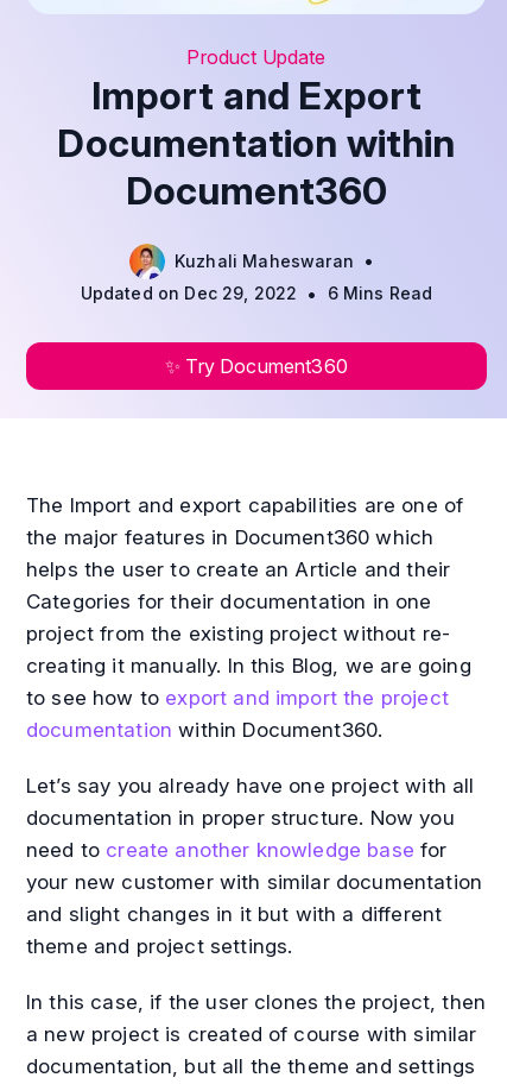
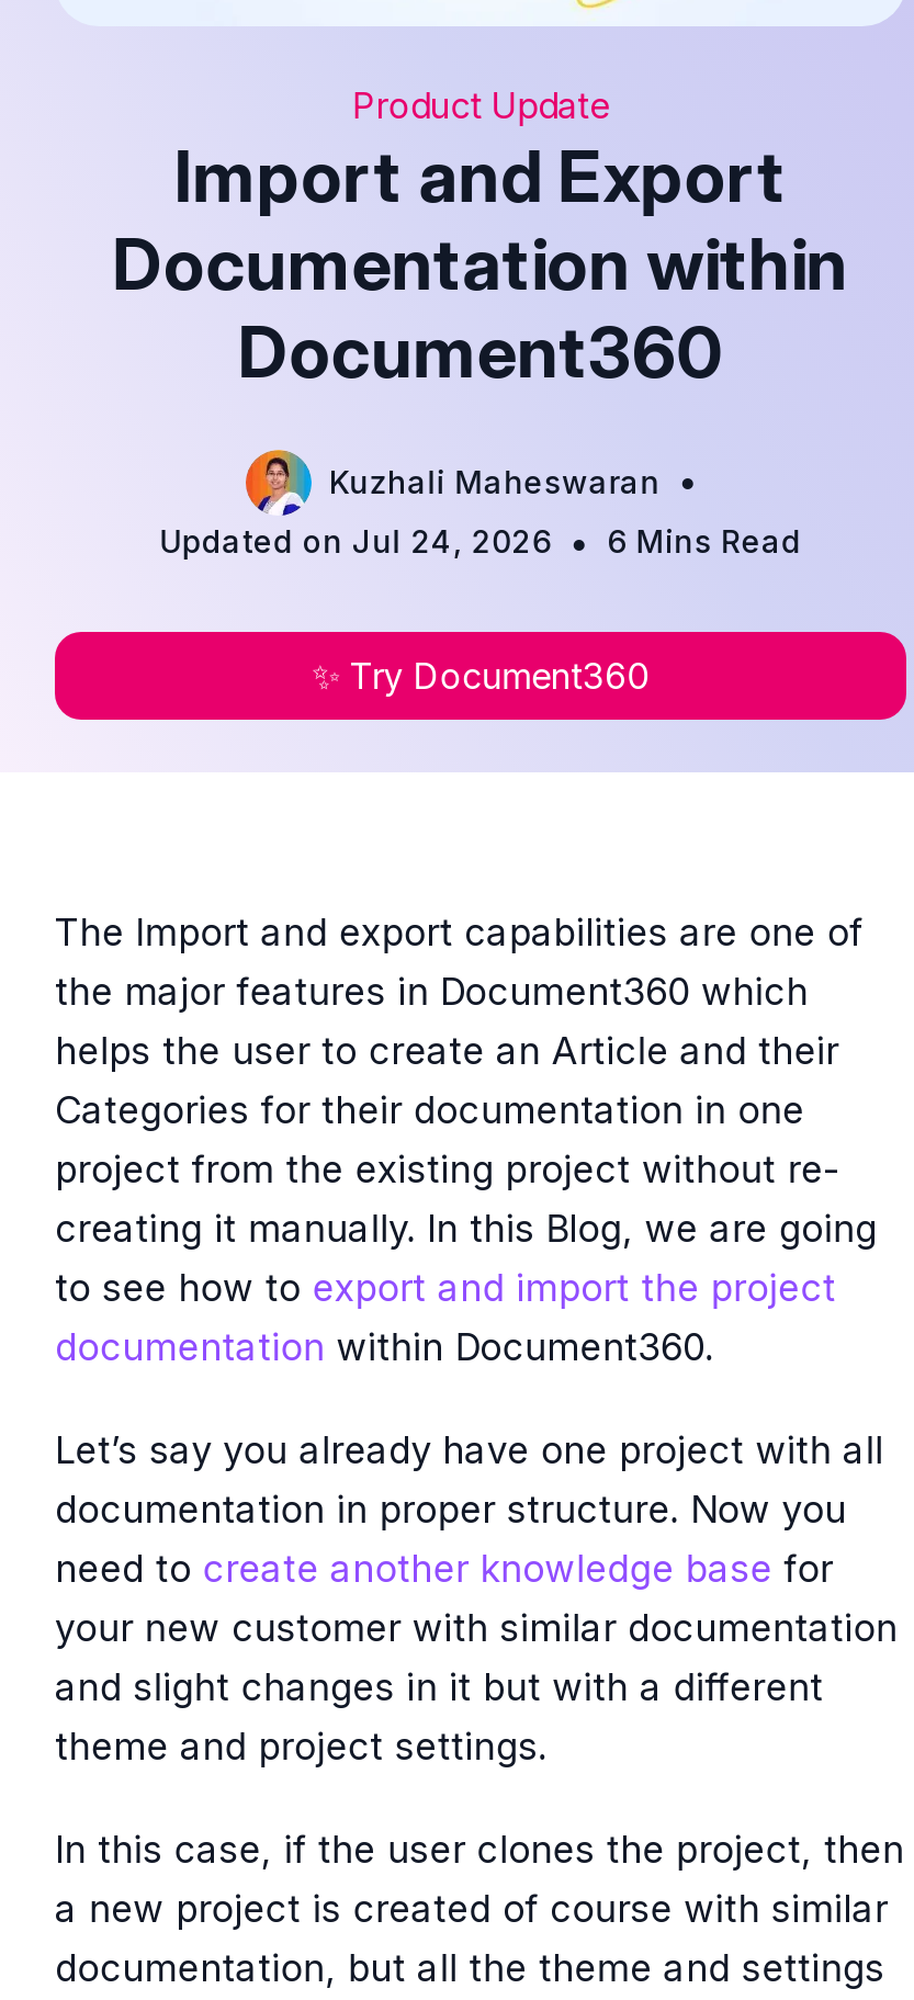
[80,281,433,305] Updated on Dec 29, 2022 • 6 Mins Read -> [160,520,802,563] Updated on Jul 24, 2026 • 6 Mins Read

